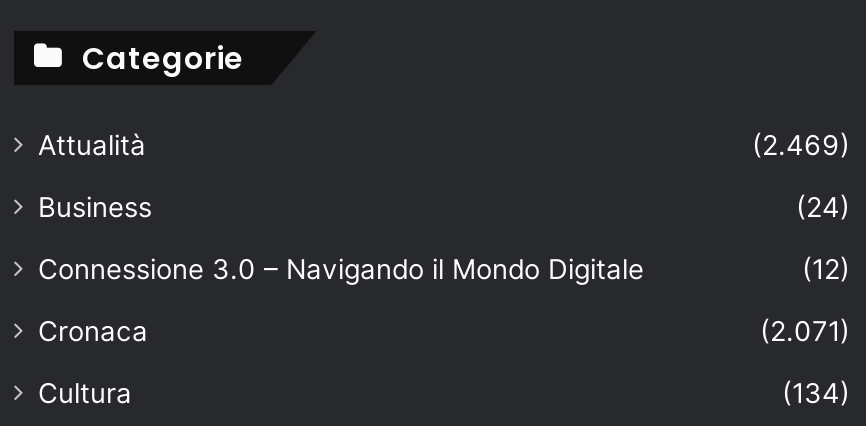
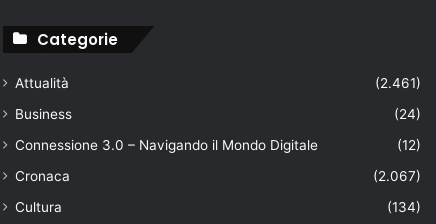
[752,128,850,160] (2.469) -> [375,75,421,91] (2.461)
[760,314,850,346] (2.071) -> [373,168,421,184] (2.067)

